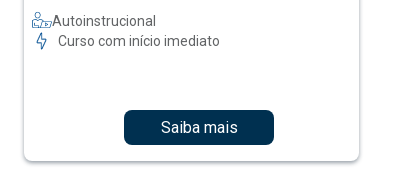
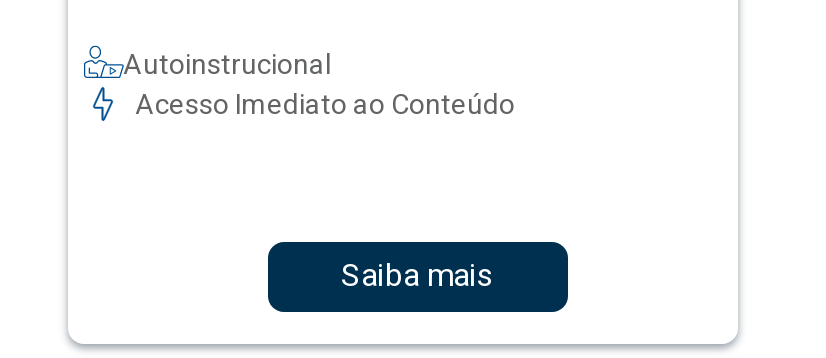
[57,33,219,49] Curso com início imediato -> [135,87,515,119] Acesso Imediato ao Conteúdo

